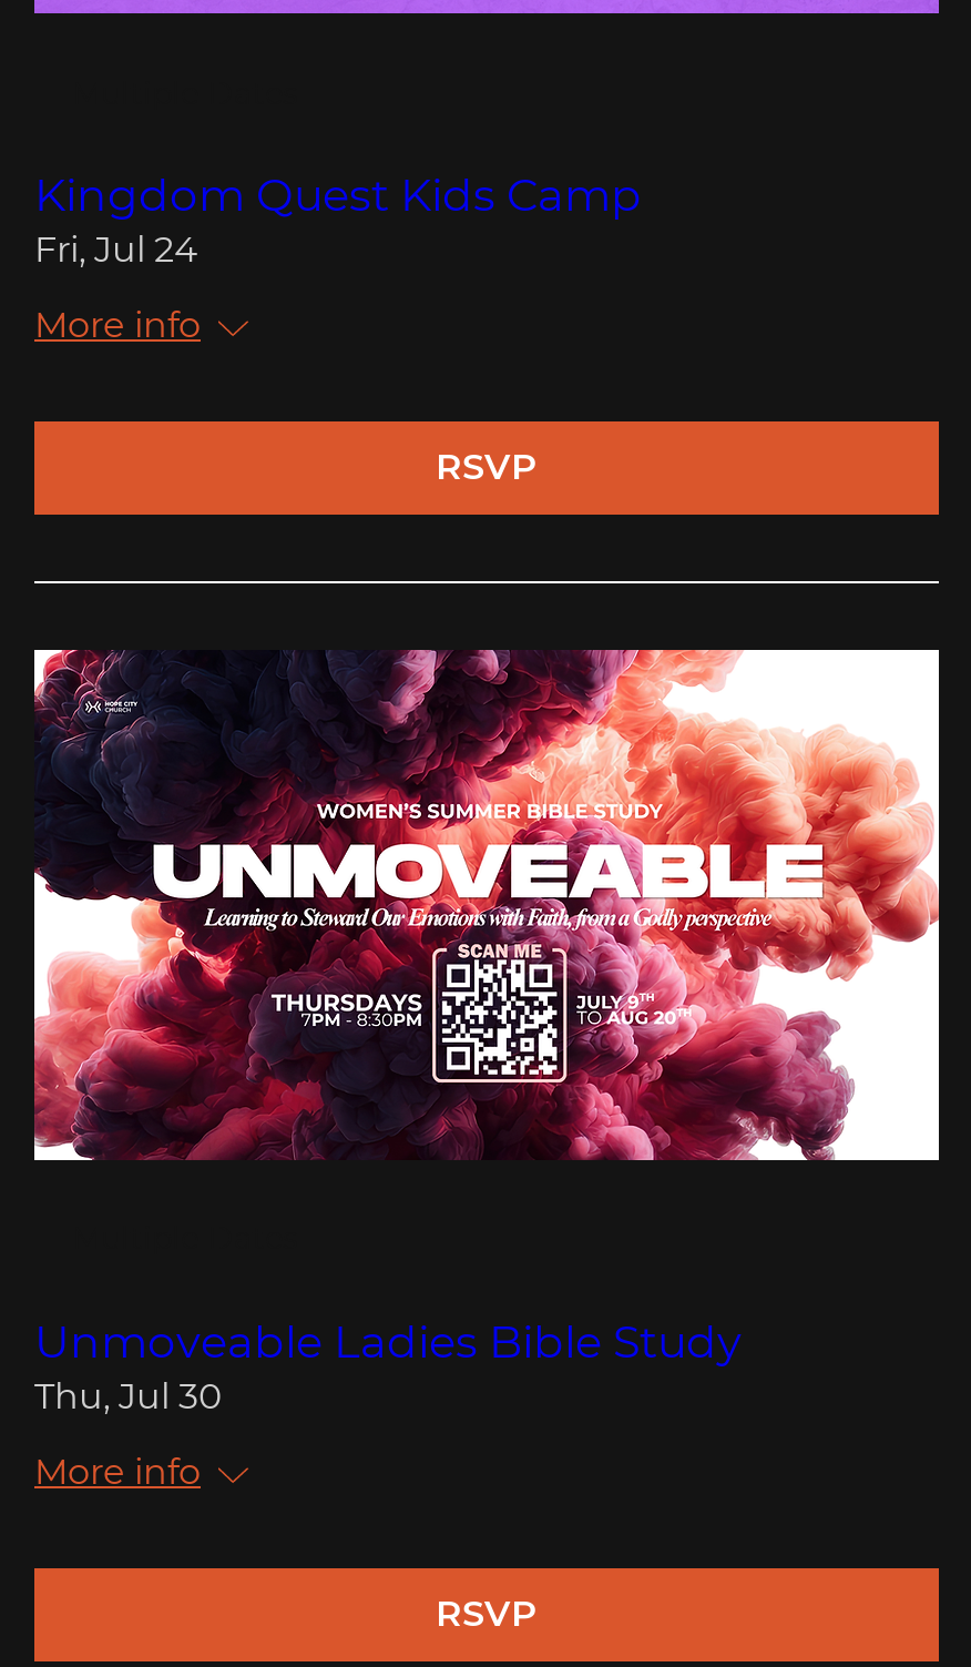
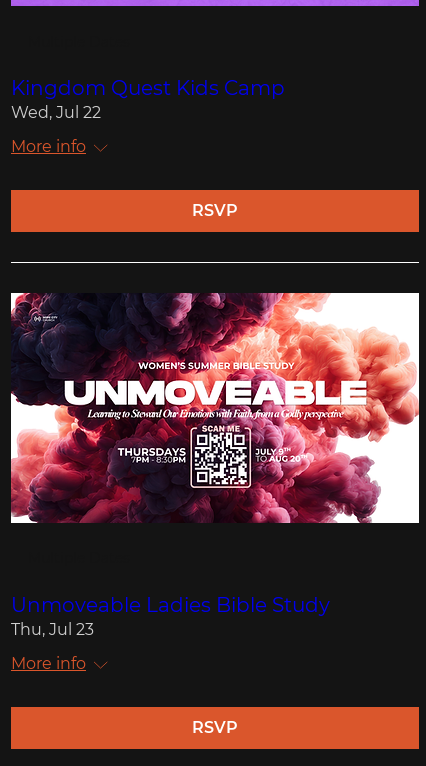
[34,229,198,271] Fri, Jul 24 -> [11,103,101,122] Wed, Jul 22
[34,1375,223,1417] Thu, Jul 30 -> [11,620,94,639] Thu, Jul 23

